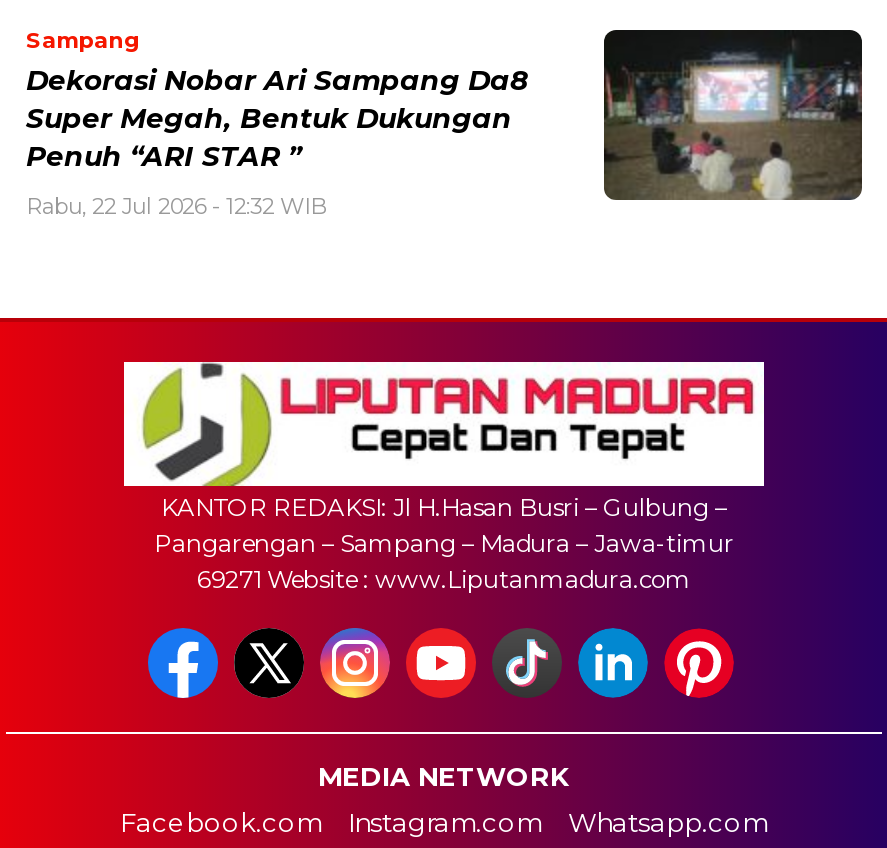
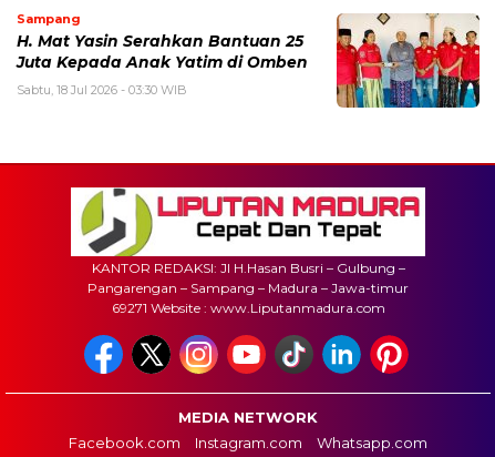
[26,28,864,202] [image] | Dekorasi Nobar Ari Sampang Da8 | Super Megah, Bentuk Dukungan | Penuh “ARI STAR ” -> [17,12,481,109] [image] | H. Mat Yasin Serahkan Bantuan 25 | Juta Kepada Anak Yatim di Omben
[26,192,328,220] Rabu, 22 Jul 2026 - 12:32 WIB -> [17,82,187,98] Sabtu, 18 Jul 2026 - 03:30 WIB

